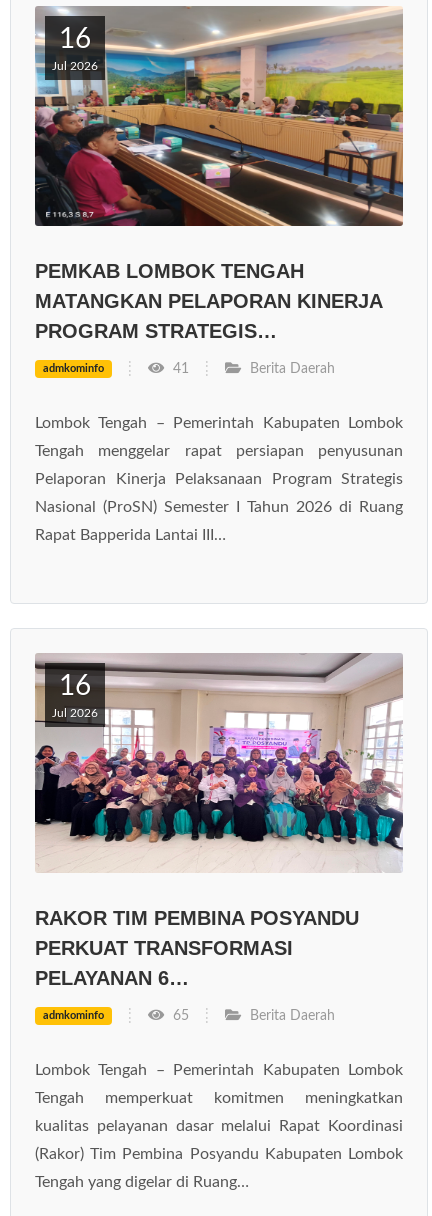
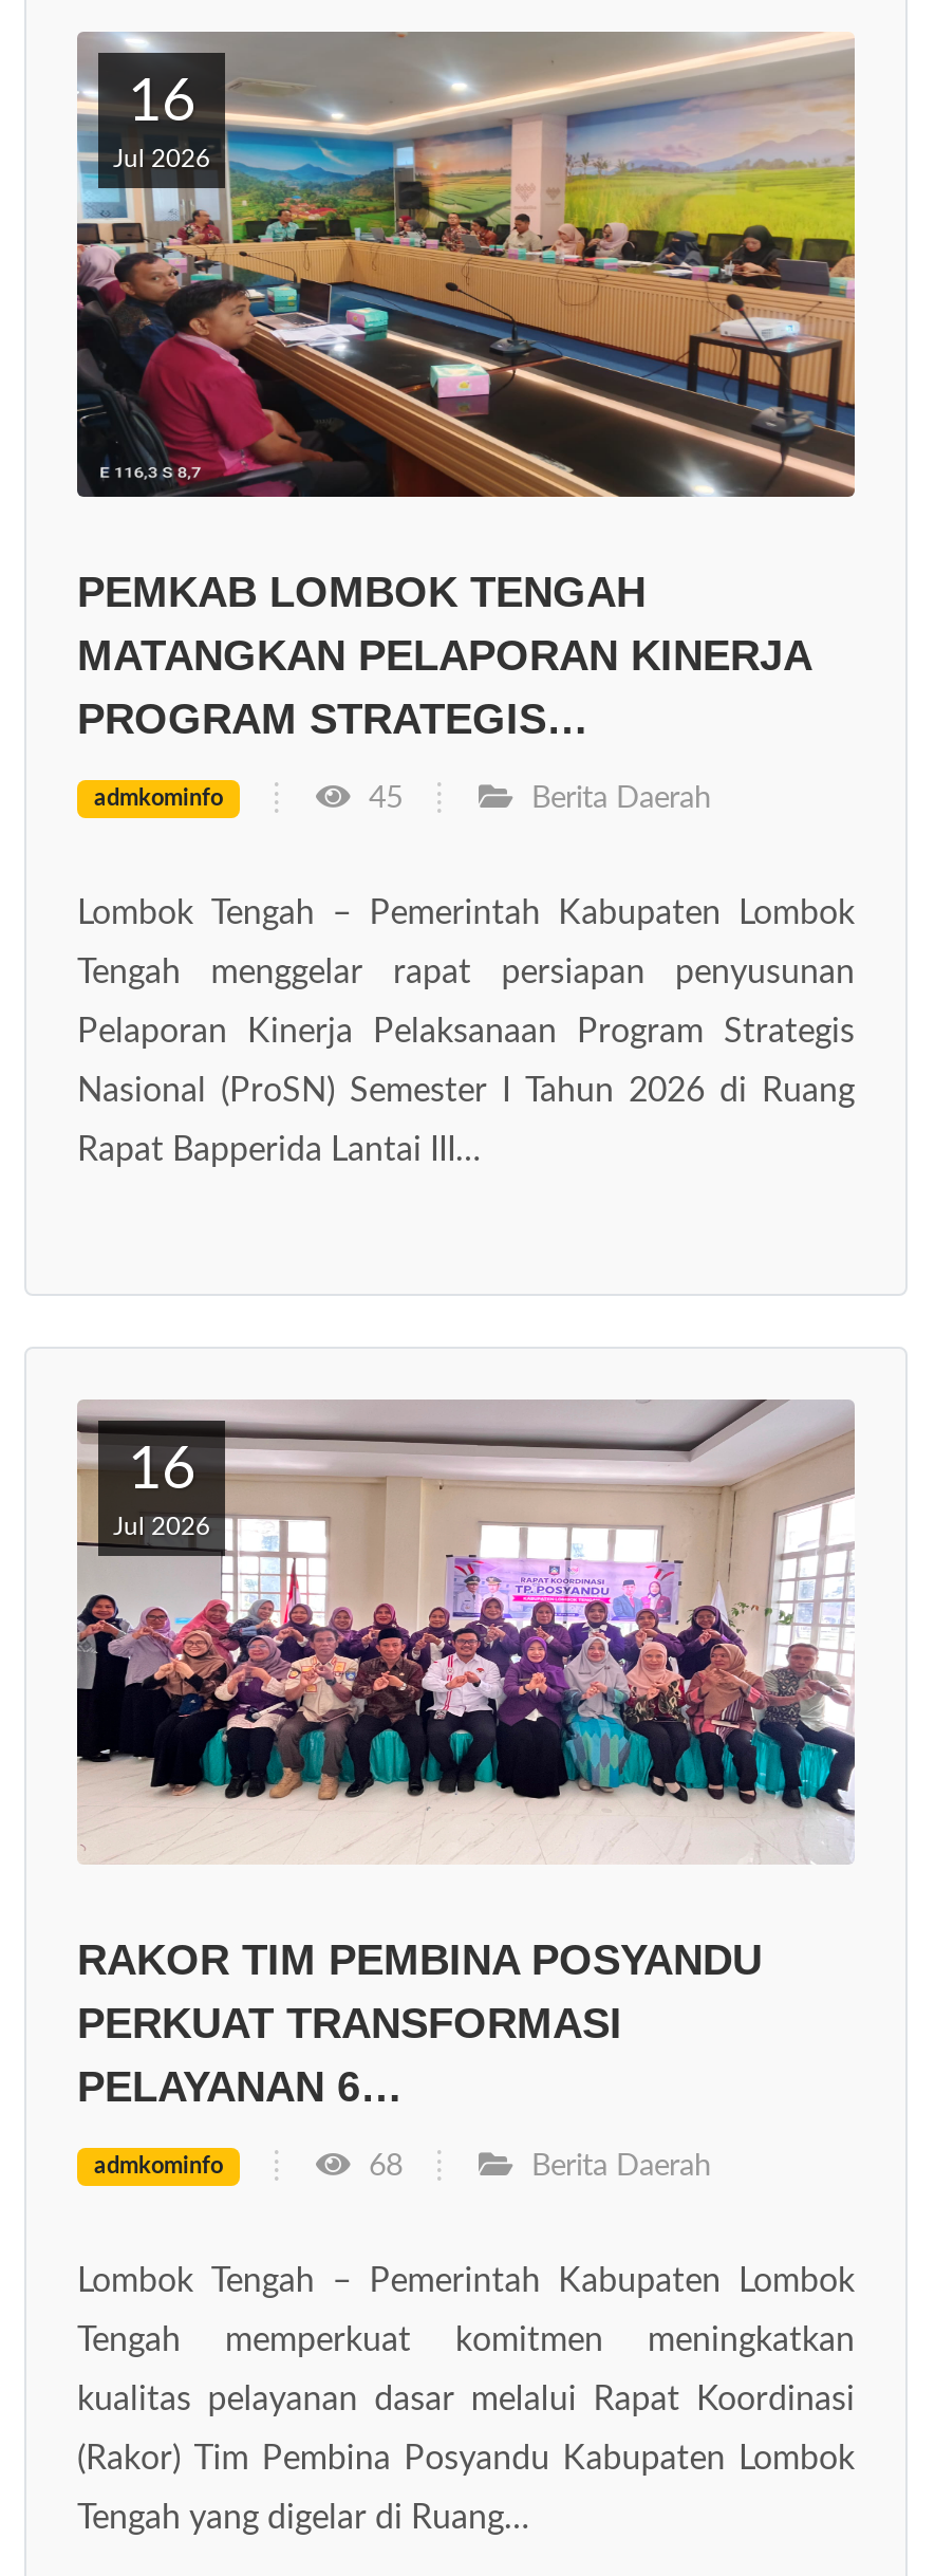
[169,361,189,376] 41 -> [360,782,403,814] 45
[169,1008,189,1023] 65 -> [360,2150,403,2182] 68

